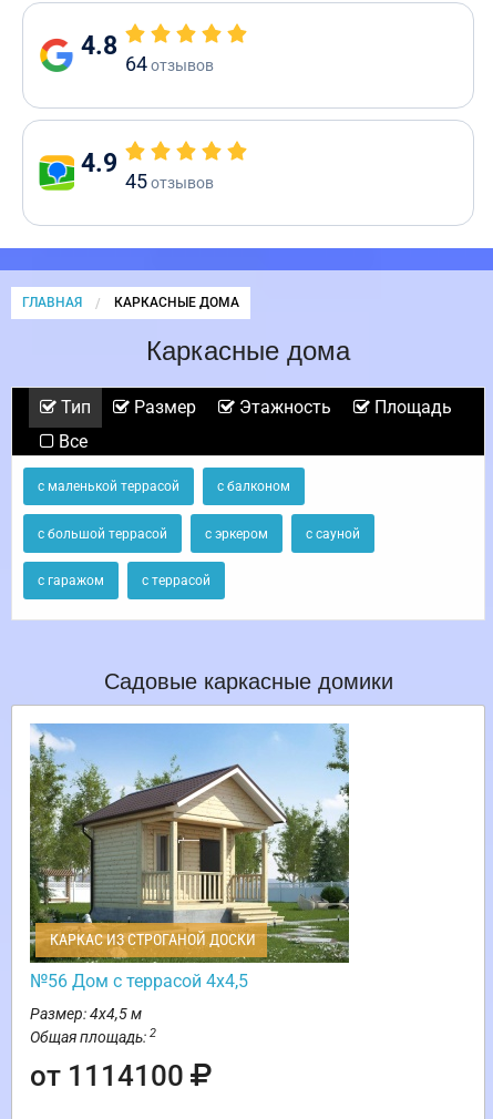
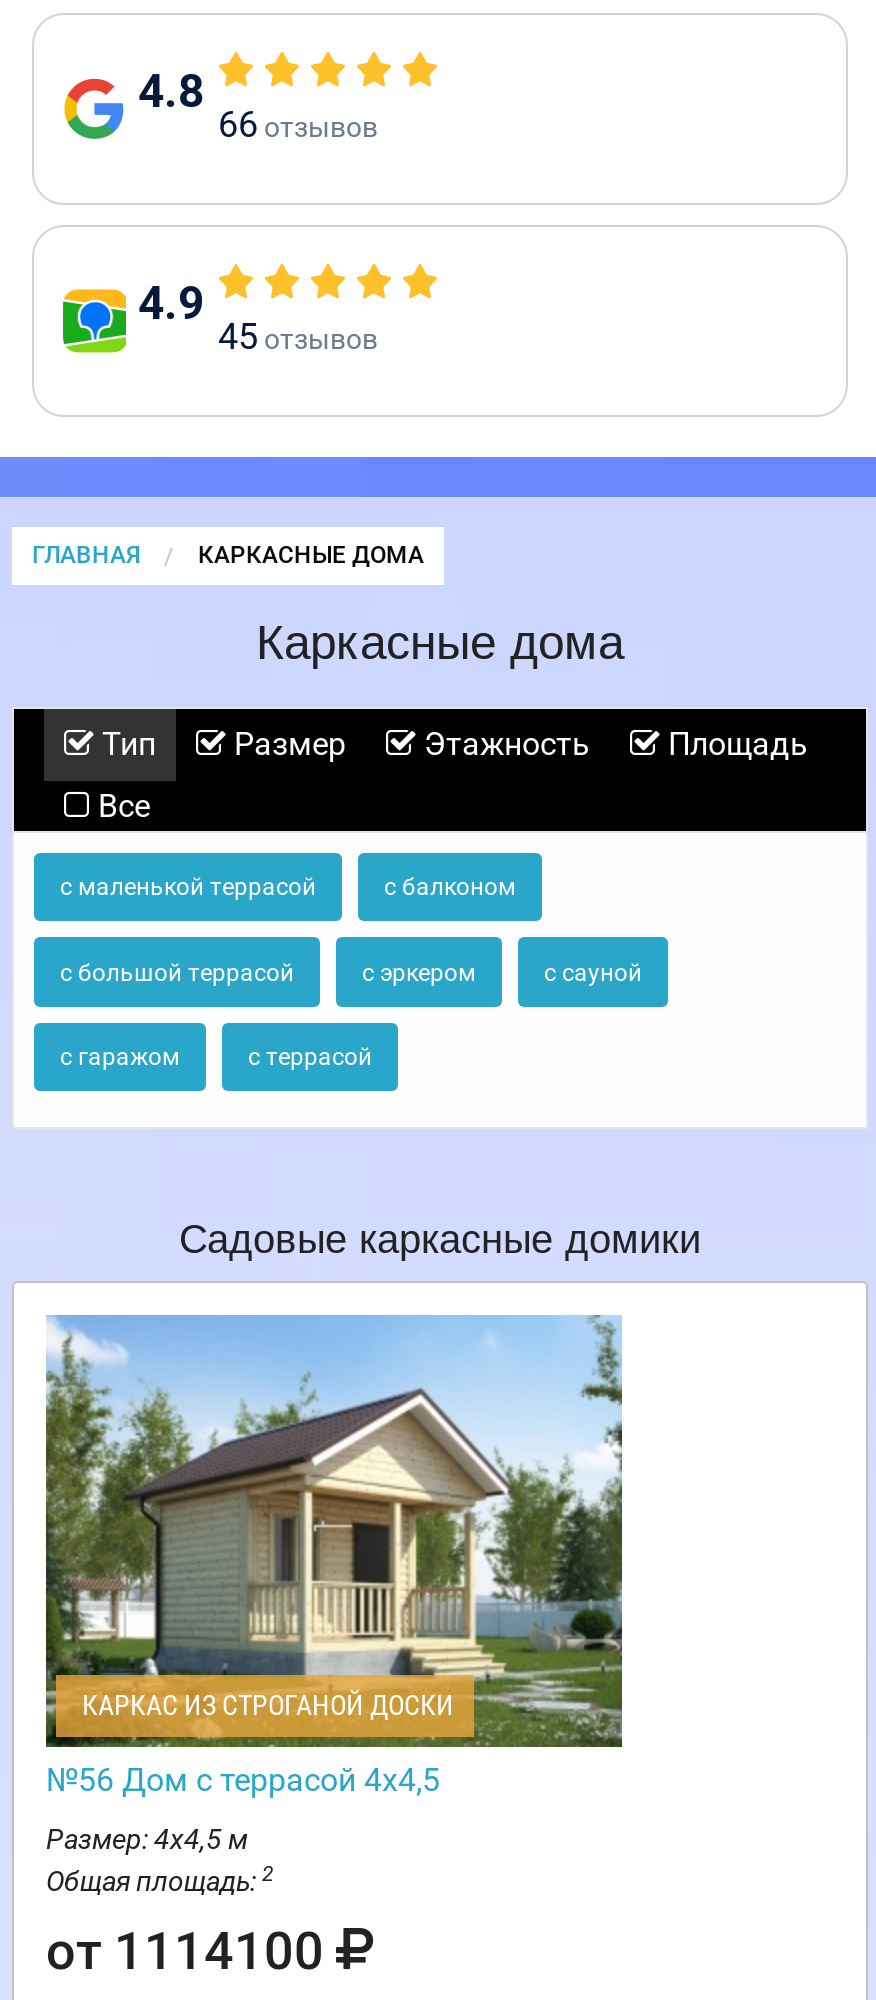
[125,52,214,75] 64 отзывов -> [218,103,378,145] 66 отзывов

